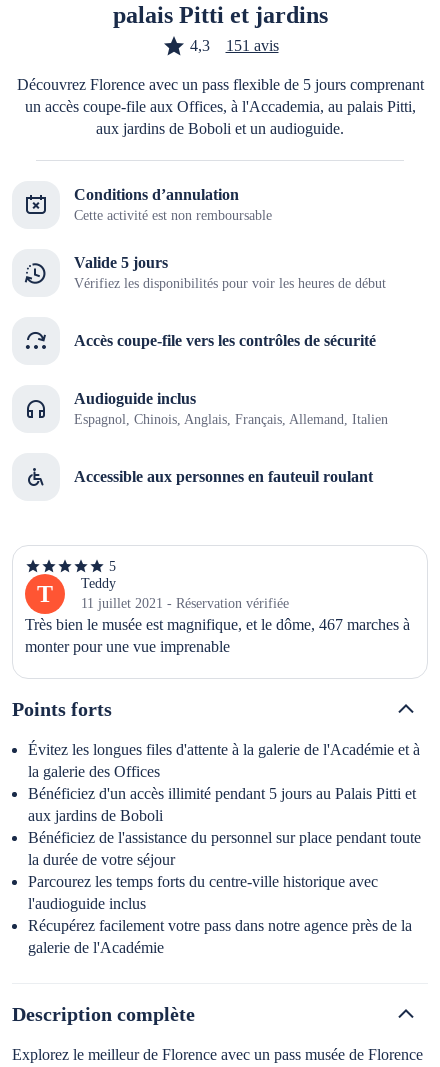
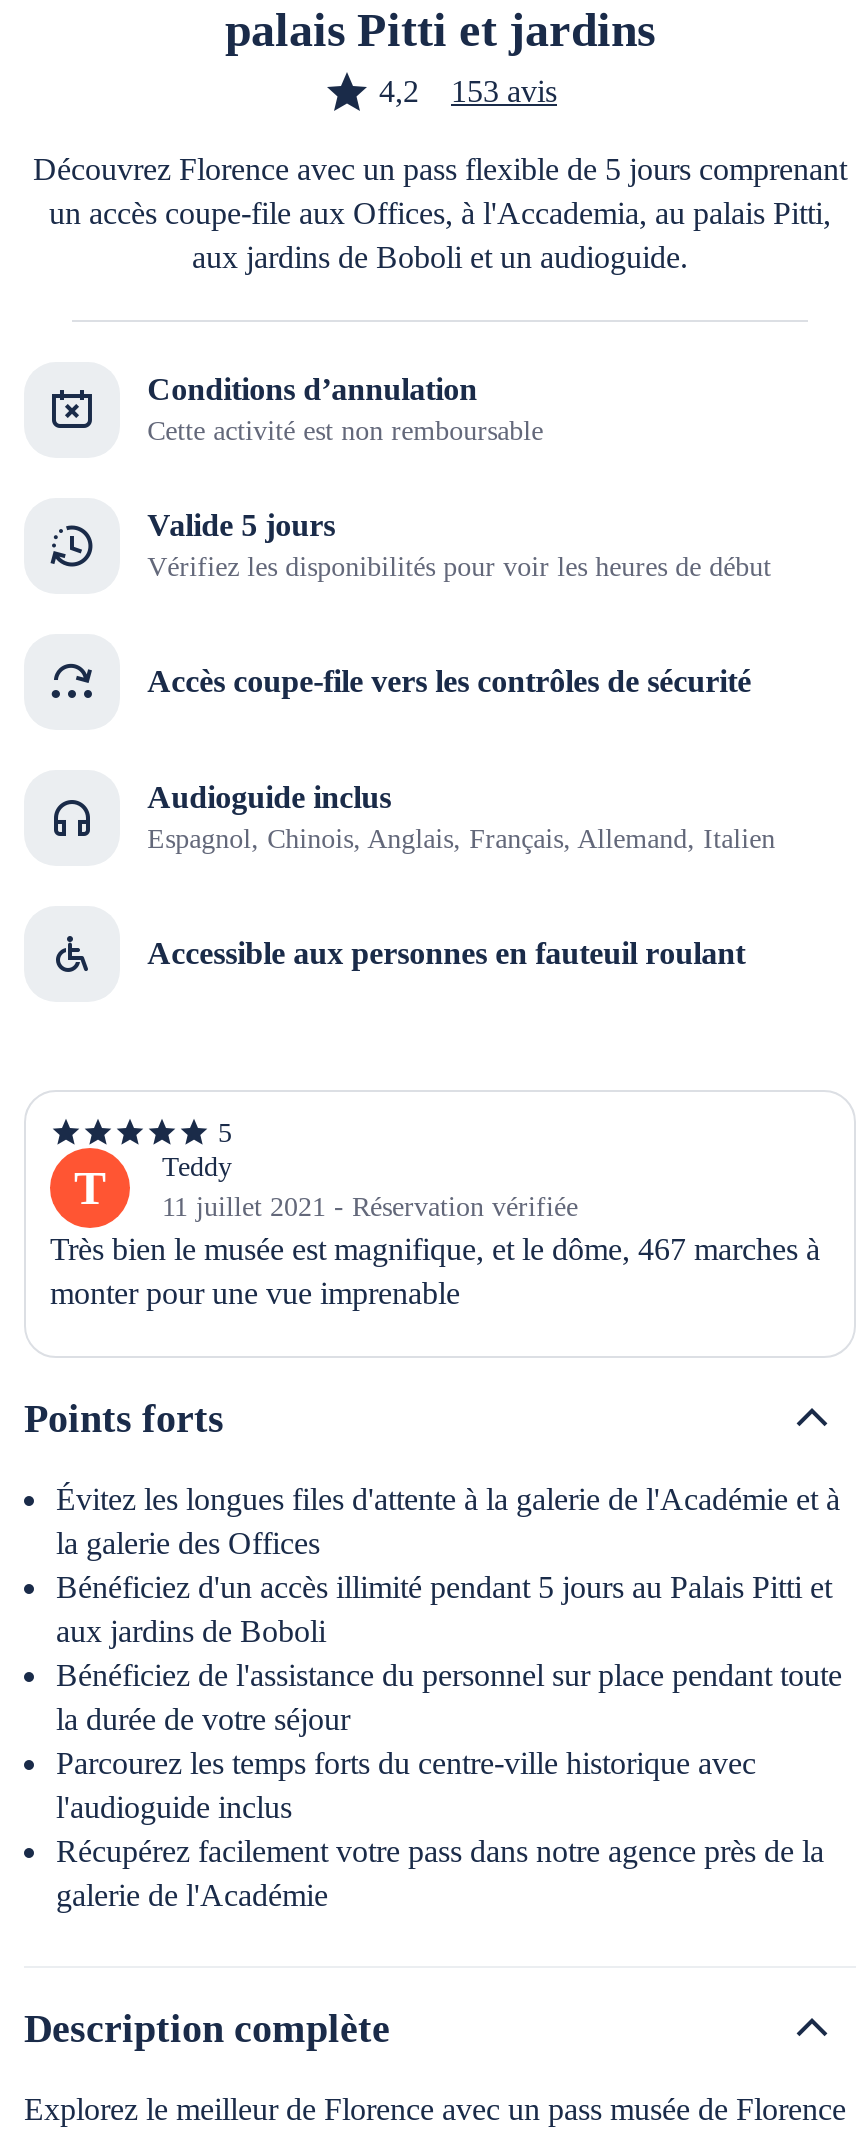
[189,37,209,54] 4,3 -> [379,74,419,108] 4,2
[225,37,278,54] 151 avis -> [451,74,557,108] 153 avis

